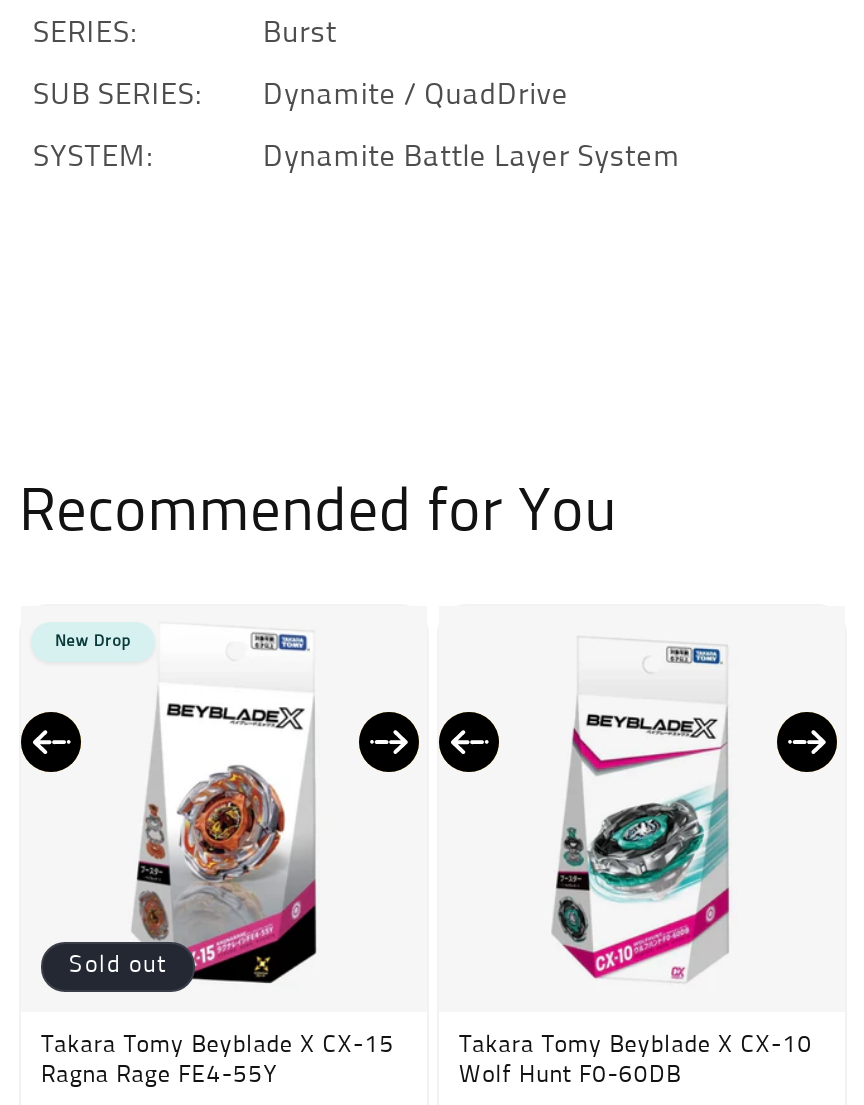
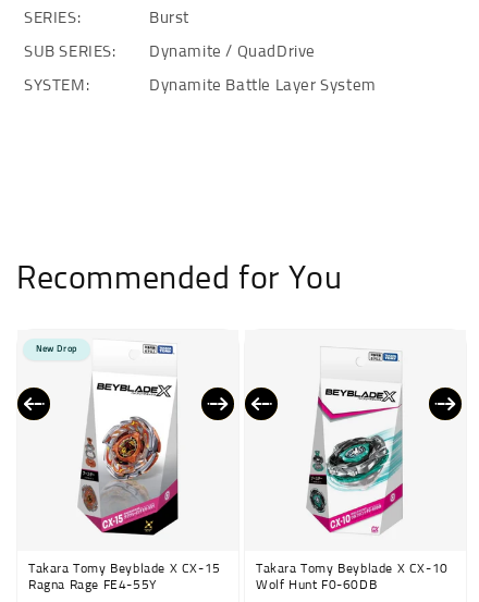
[69,955,167,979] Sold out -> none

